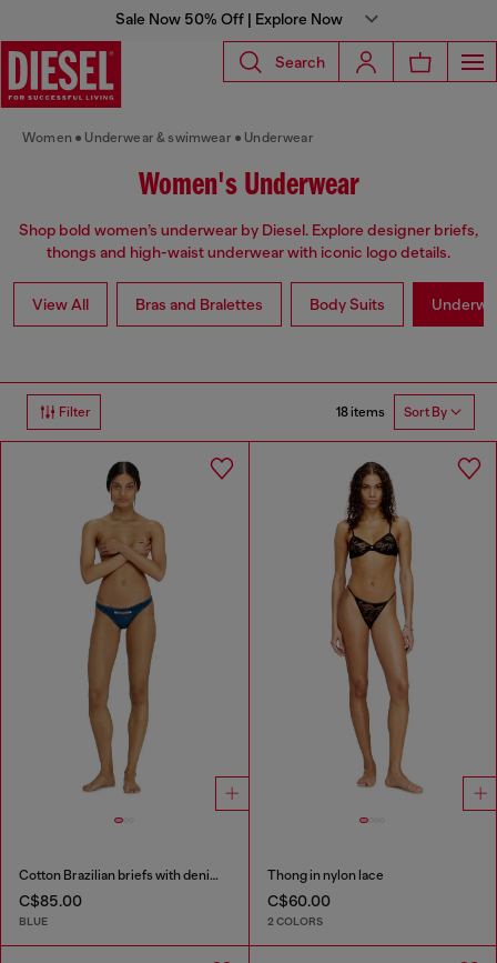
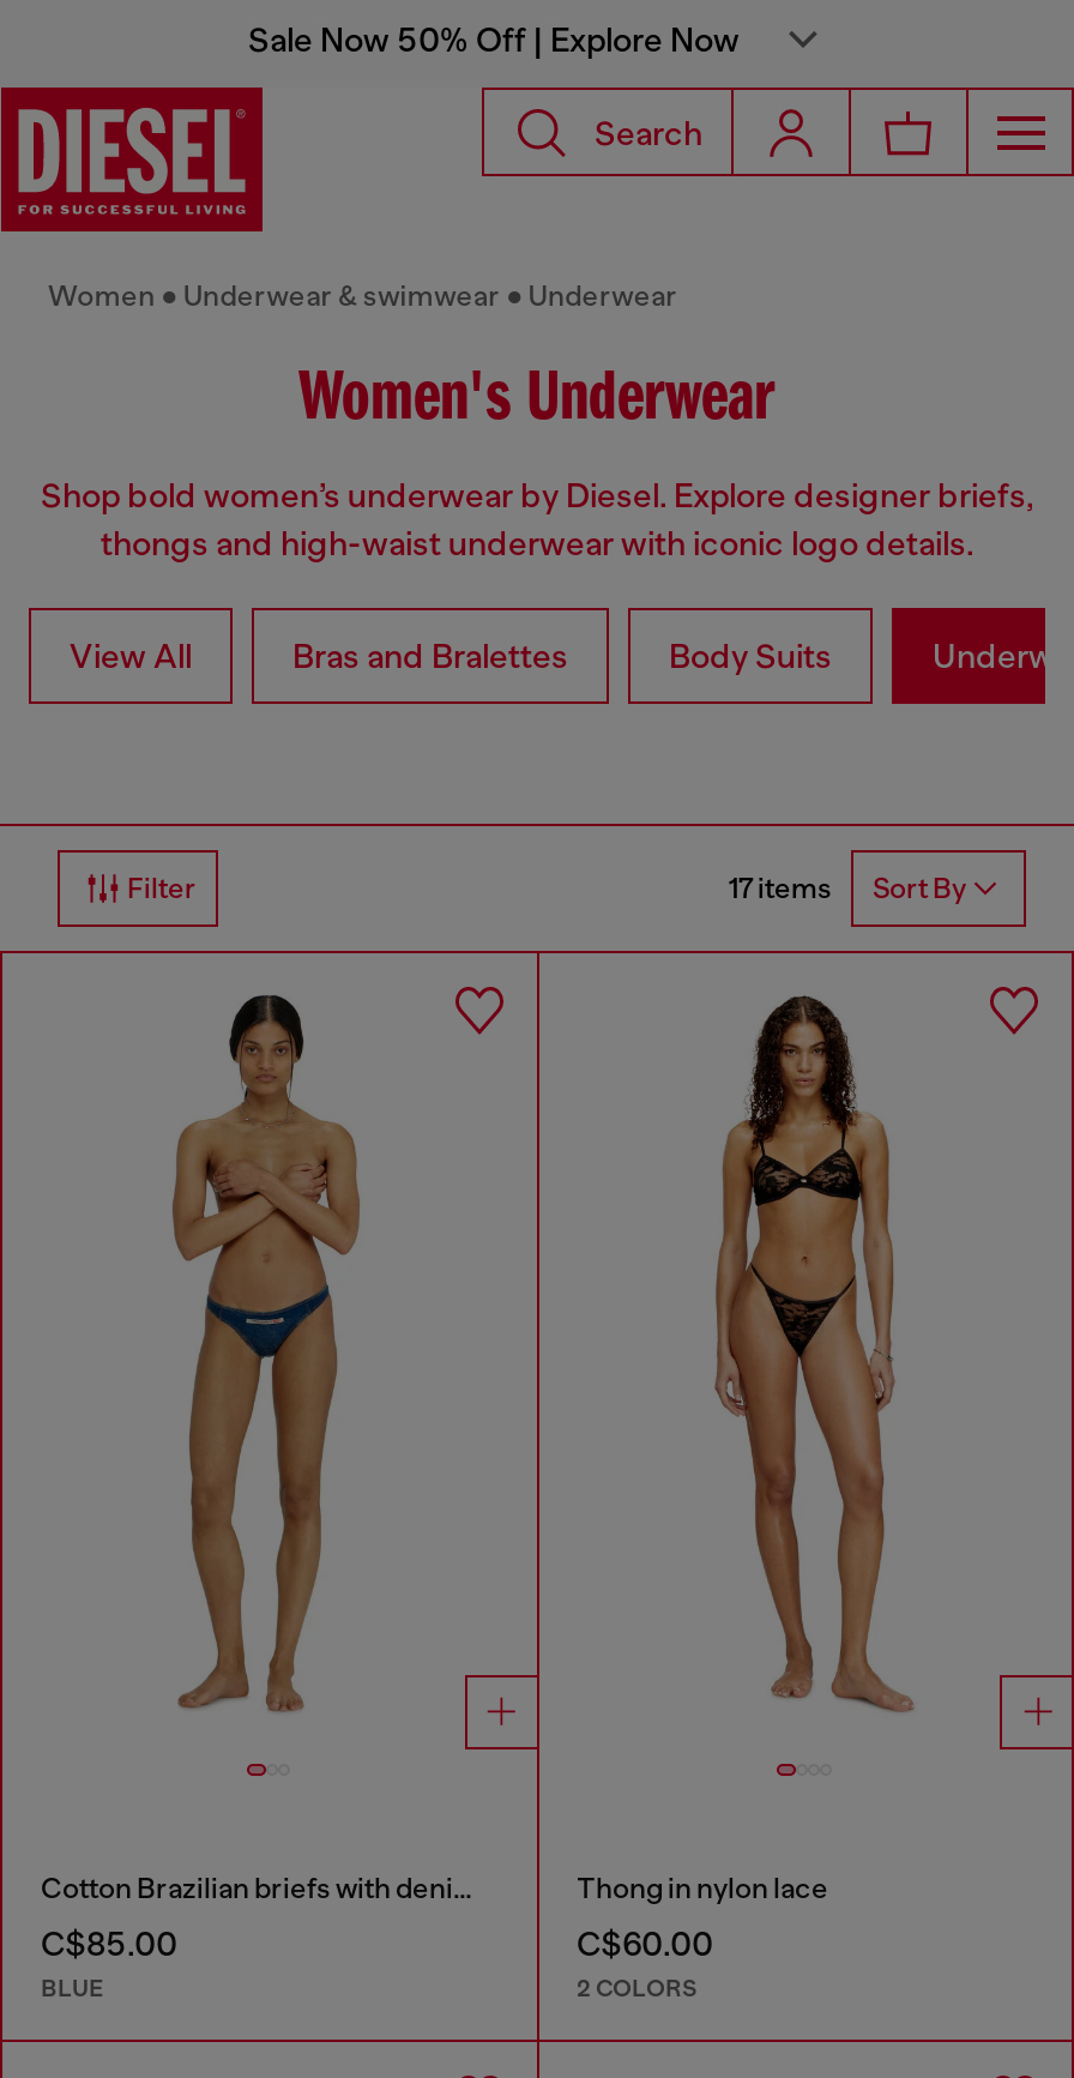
[336,404,447,420] 18 items Sort By -> [729,871,966,906] 17 items Sort By

